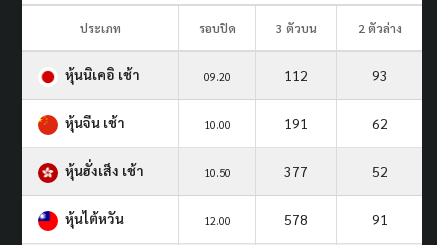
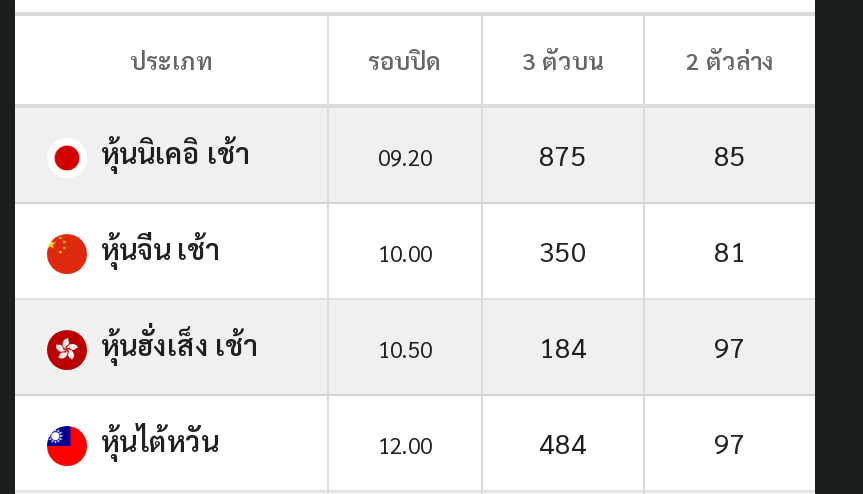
[284,66,308,84] 112 -> [539,136,587,172] 875
[371,66,387,84] 93 -> [714,136,746,172] 85
[284,114,308,132] 191 -> [539,232,587,268] 350
[371,114,387,132] 62 -> [714,232,746,268] 81
[284,162,308,180] 377 -> [539,328,587,364] 184
[371,162,387,180] 52 -> [714,328,746,364] 97
[284,210,308,228] 578 -> [539,424,587,460] 484
[371,210,387,228] 91 -> [714,424,746,460] 97

